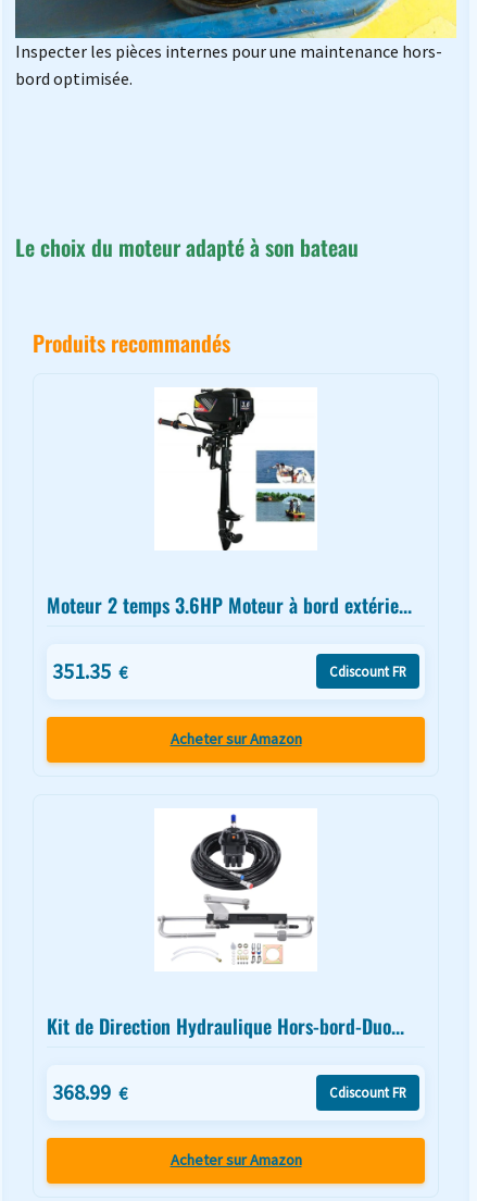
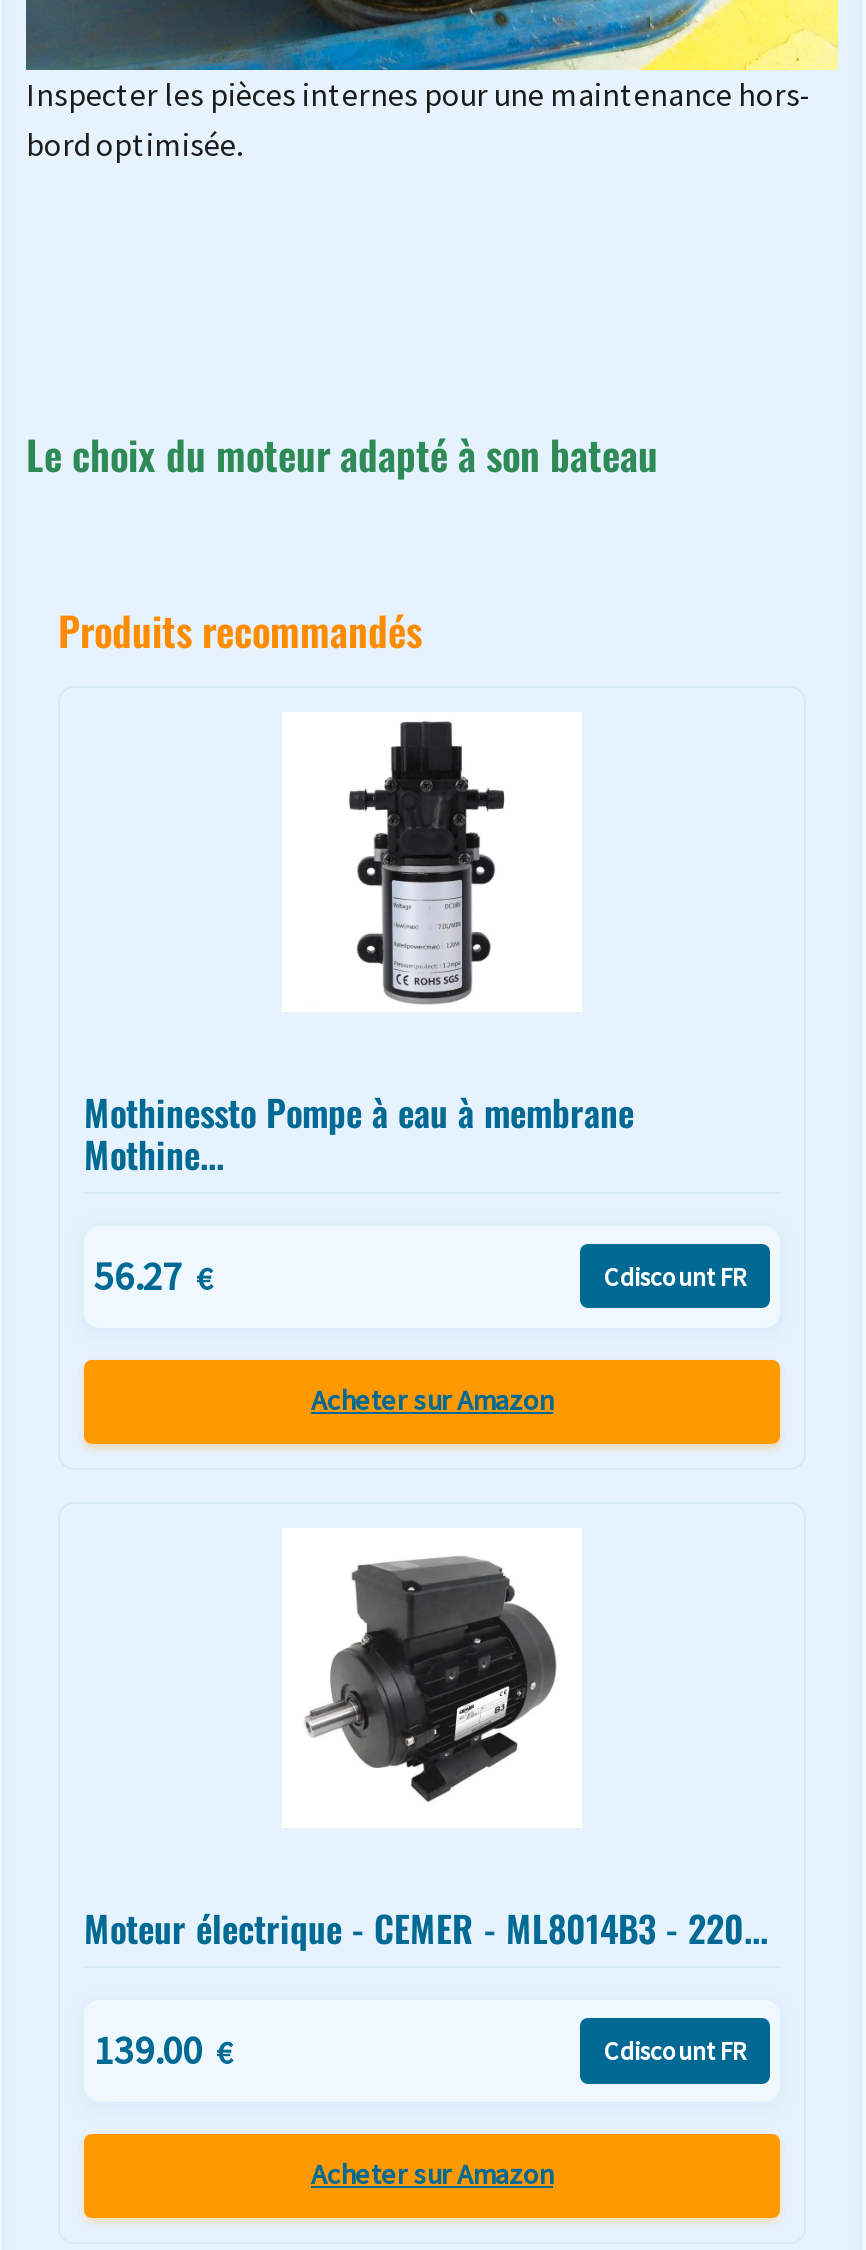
[47,387,412,619] [image] | Moteur 2 temps 3.6HP Moteur à bord extérie... -> [84,720,634,1179] [image] | Mothinessto Pompe à eau à membrane | Mothine...
[52,657,127,684] 351.35 € -> [94,1249,212,1299] 56.27 €
[158,814,314,965] [image] -> [290,1540,574,1814] [image]
[47,1011,404,1040] Kit de Direction Hydraulique Hors-bord-Duo... -> [84,1902,768,1954] Moteur électrique - CEMER - ML8014B3 - 220...
[52,1078,127,1105] 368.99 € -> [94,2024,232,2074] 139.00 €

